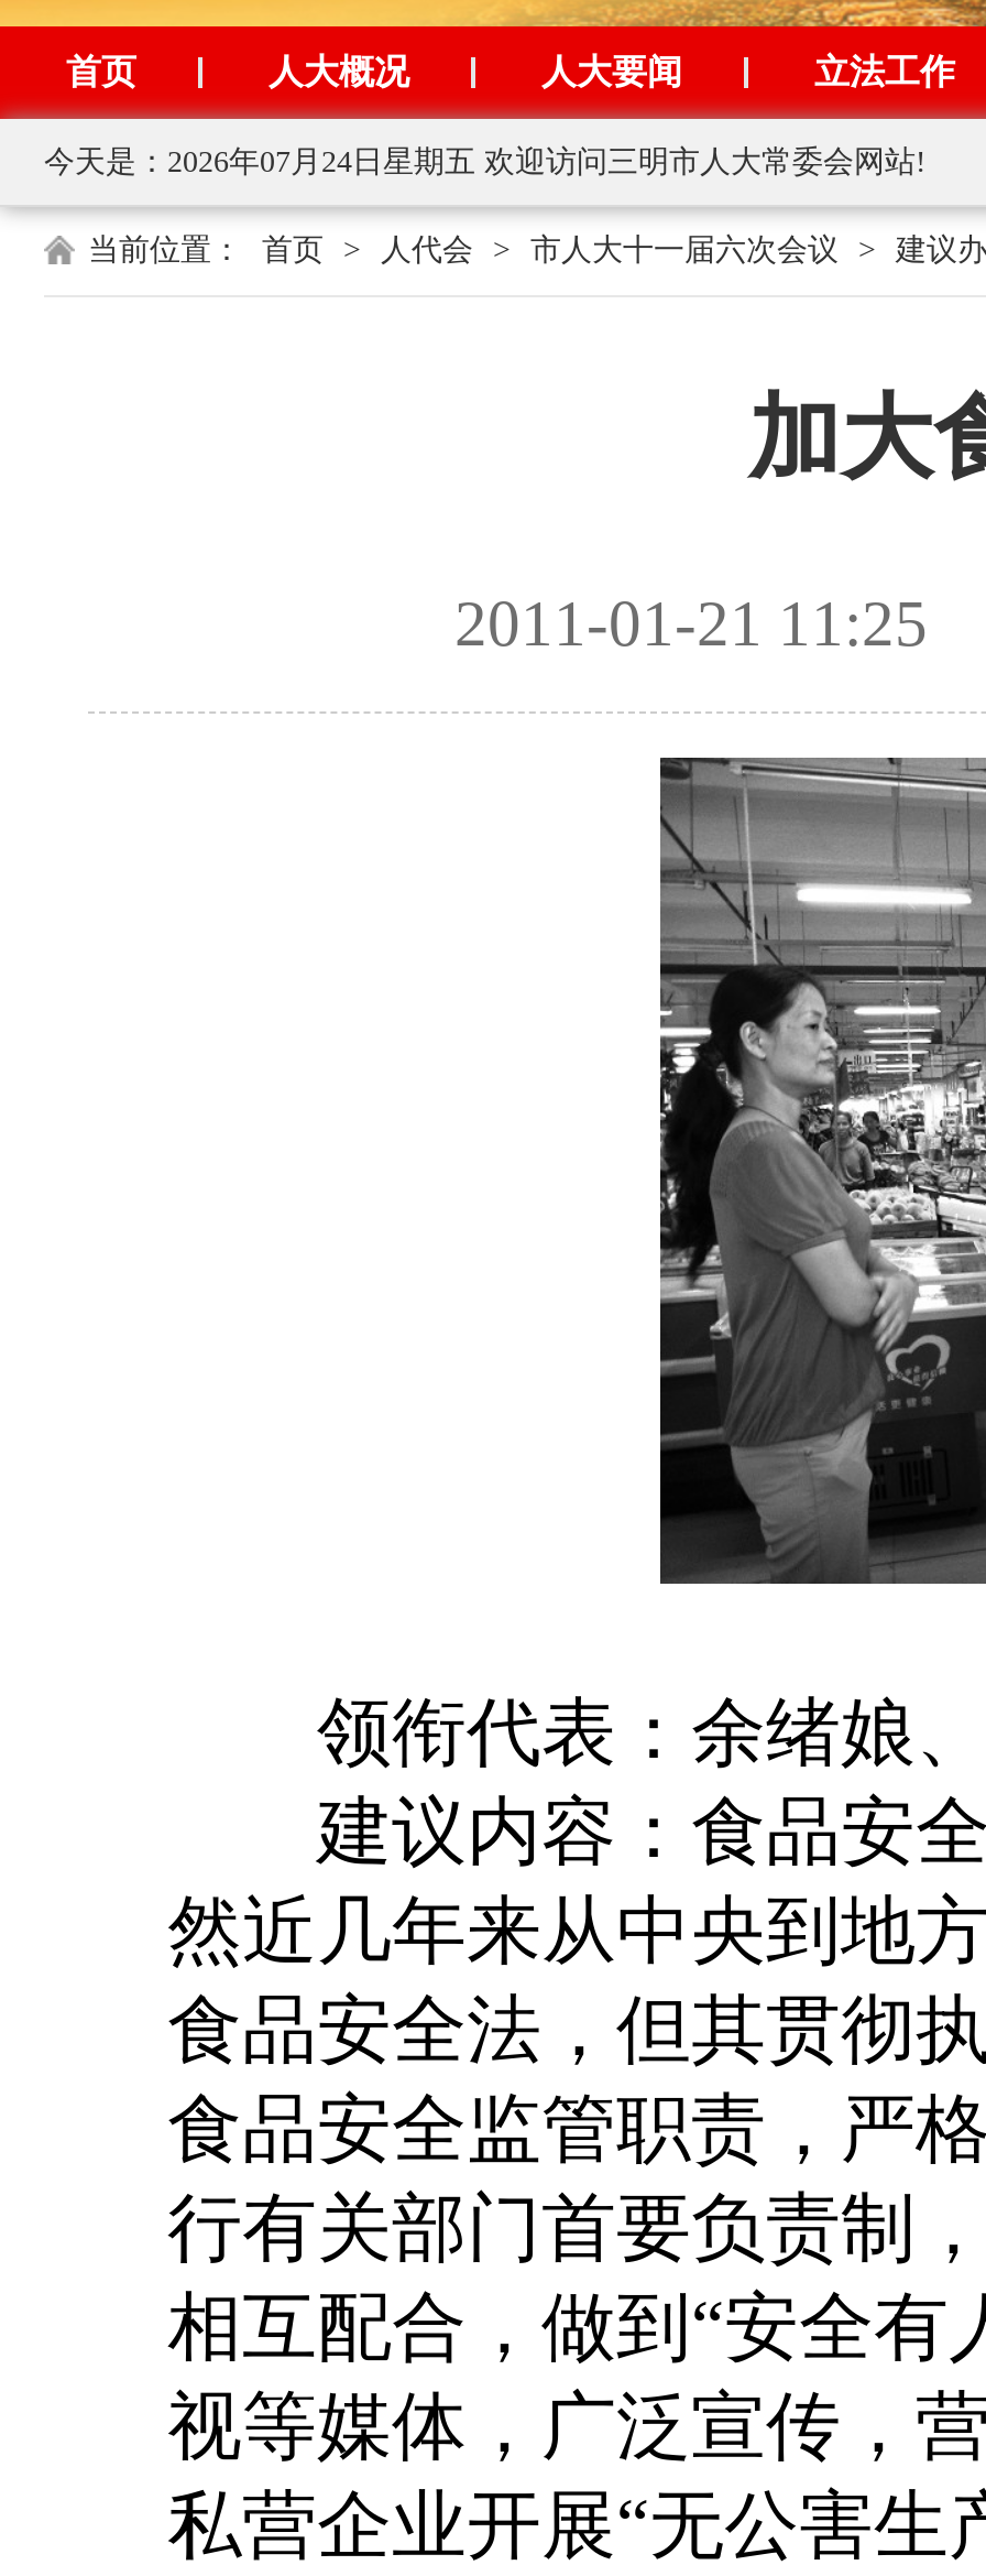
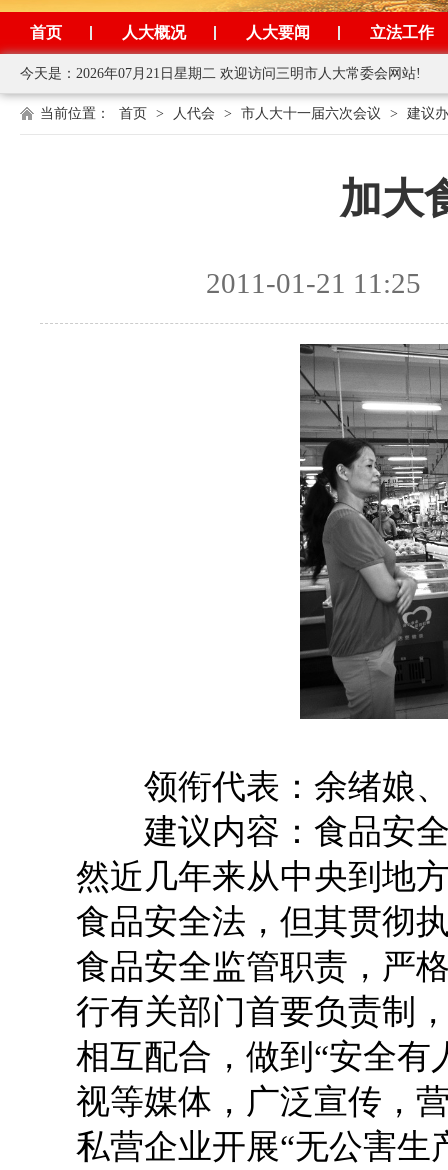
[44,145,927,178] 今天是：2026年07月24日星期五欢迎访问三明市人大常委会网站! -> [20,66,421,81] 今天是：2026年07月21日星期二欢迎访问三明市人大常委会网站!

